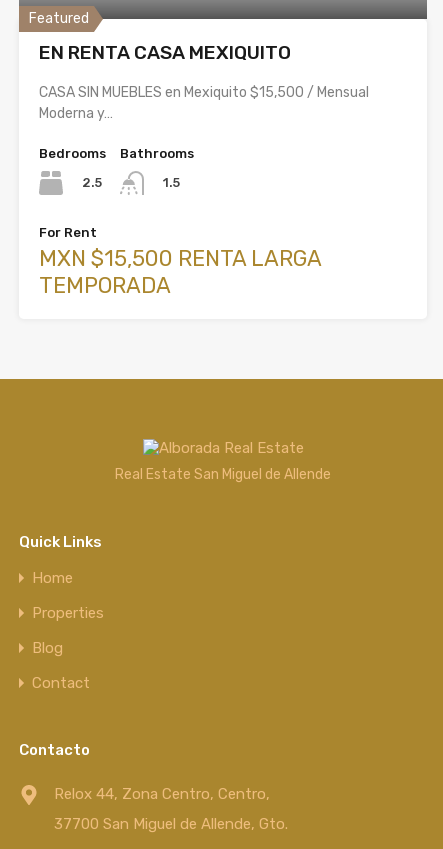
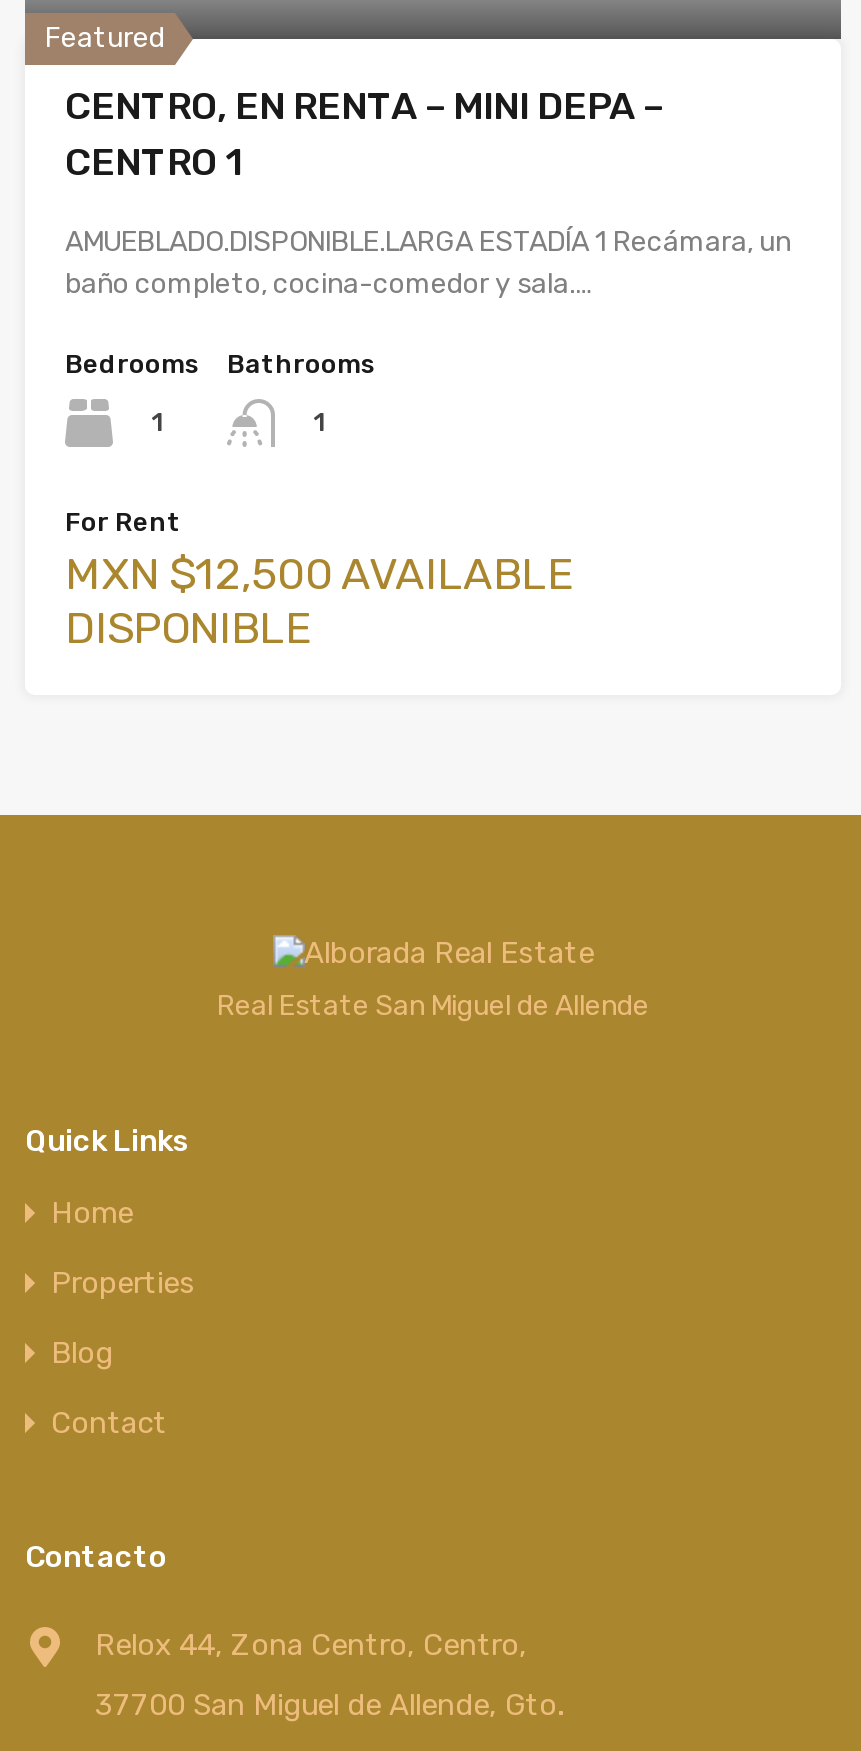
[39,41,291,64] EN RENTA CASA MEXIQUITO -> [65,82,663,184] CENTRO, EN RENTA – MINI DEPA – | CENTRO 1
[39,84,369,122] CASA SIN MUEBLES en Mexiquito $15,500 / Mensual | Moderna y… -> [65,224,791,300] AMUEBLADO.DISPONIBLE.LARGA ESTADÍA 1 Recámara, un | baño completo, cocina-comedor y sala.…
[82,175,102,190] 2.5 -> [151,406,163,436] 1
[163,175,180,190] 1.5 -> [313,406,325,436] 1
[39,245,321,299] MXN $15,500 RENTA LARGA | TEMPORADA -> [65,546,573,654] MXN $12,500 AVAILABLE | DISPONIBLE

